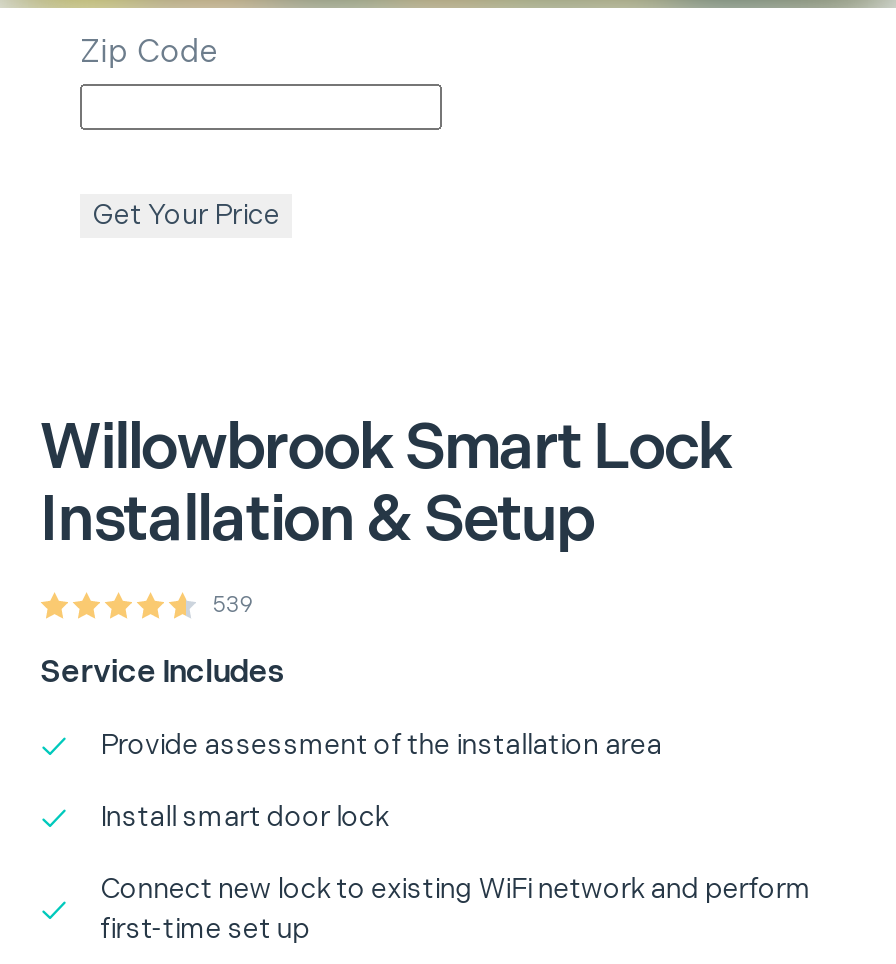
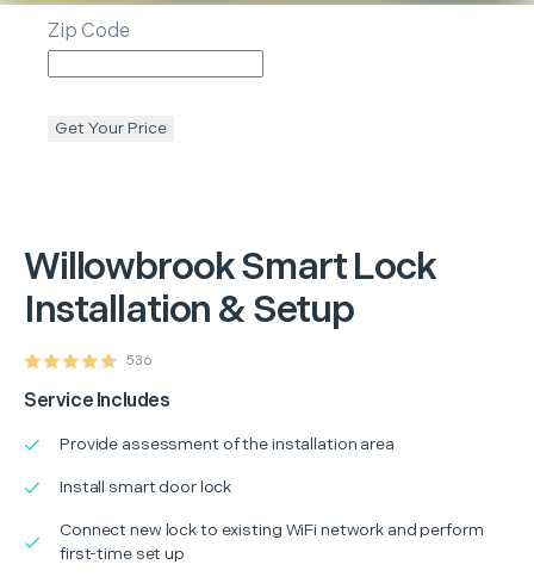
[212,592,256,618] 539 -> [126,353,152,368] 536

